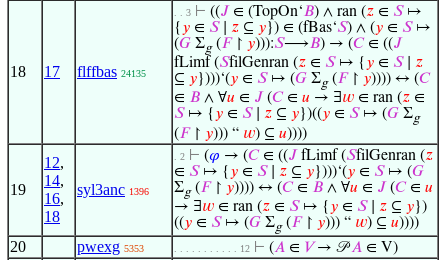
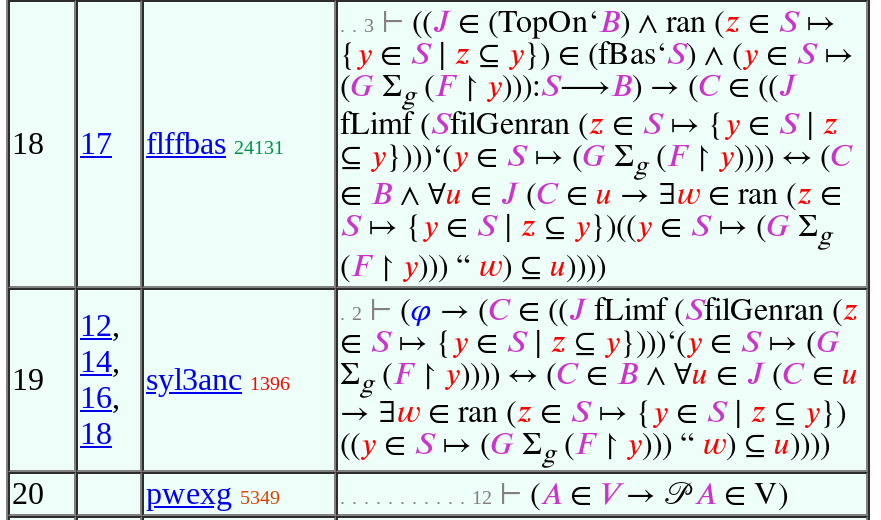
[77,63,146,80] flffbas 24135 -> [146,126,284,160] flffbas 24131
[77,238,144,255] pwexg 5353 -> [146,476,280,510] pwexg 5349

